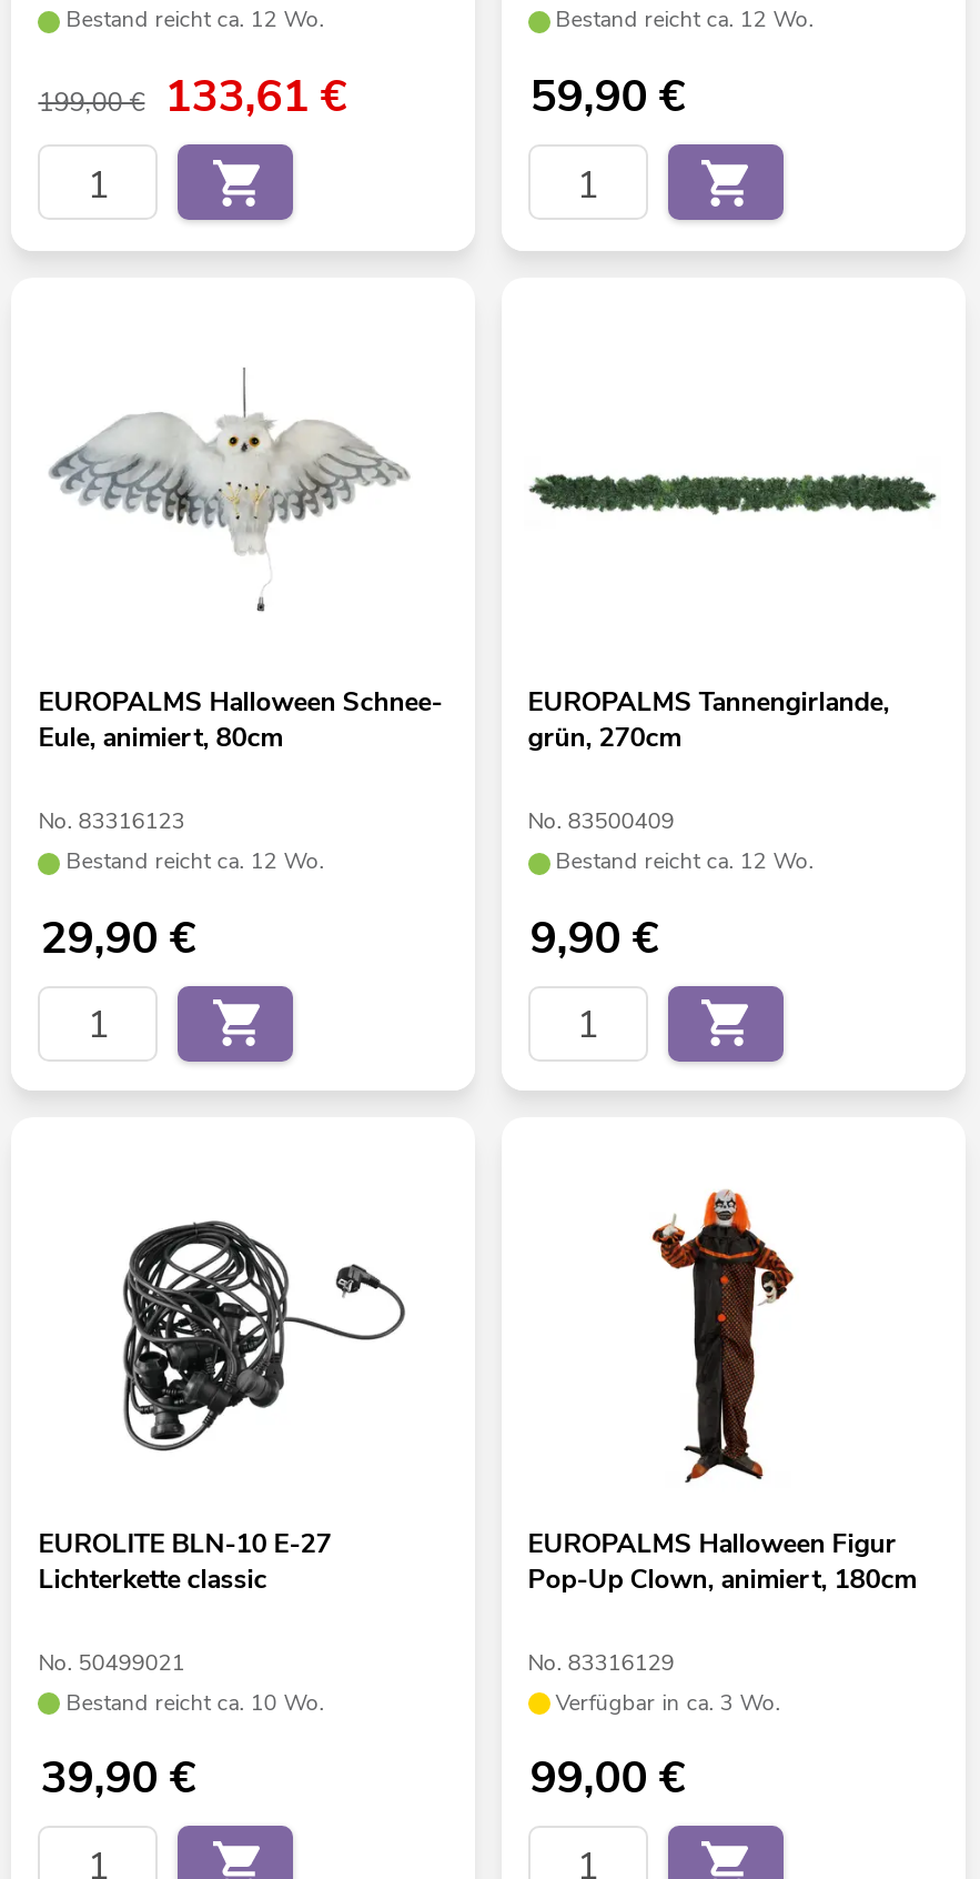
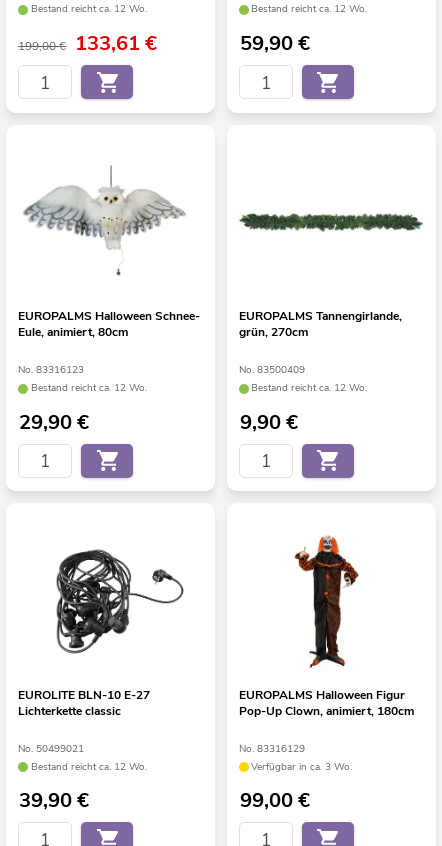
[66,1687,323,1718] Bestand reicht ca. 10 Wo. -> [31,760,147,774] Bestand reicht ca. 12 Wo.

